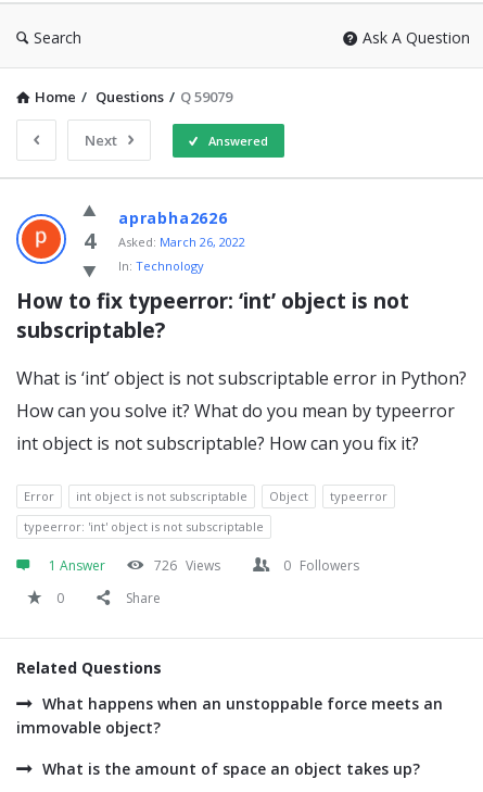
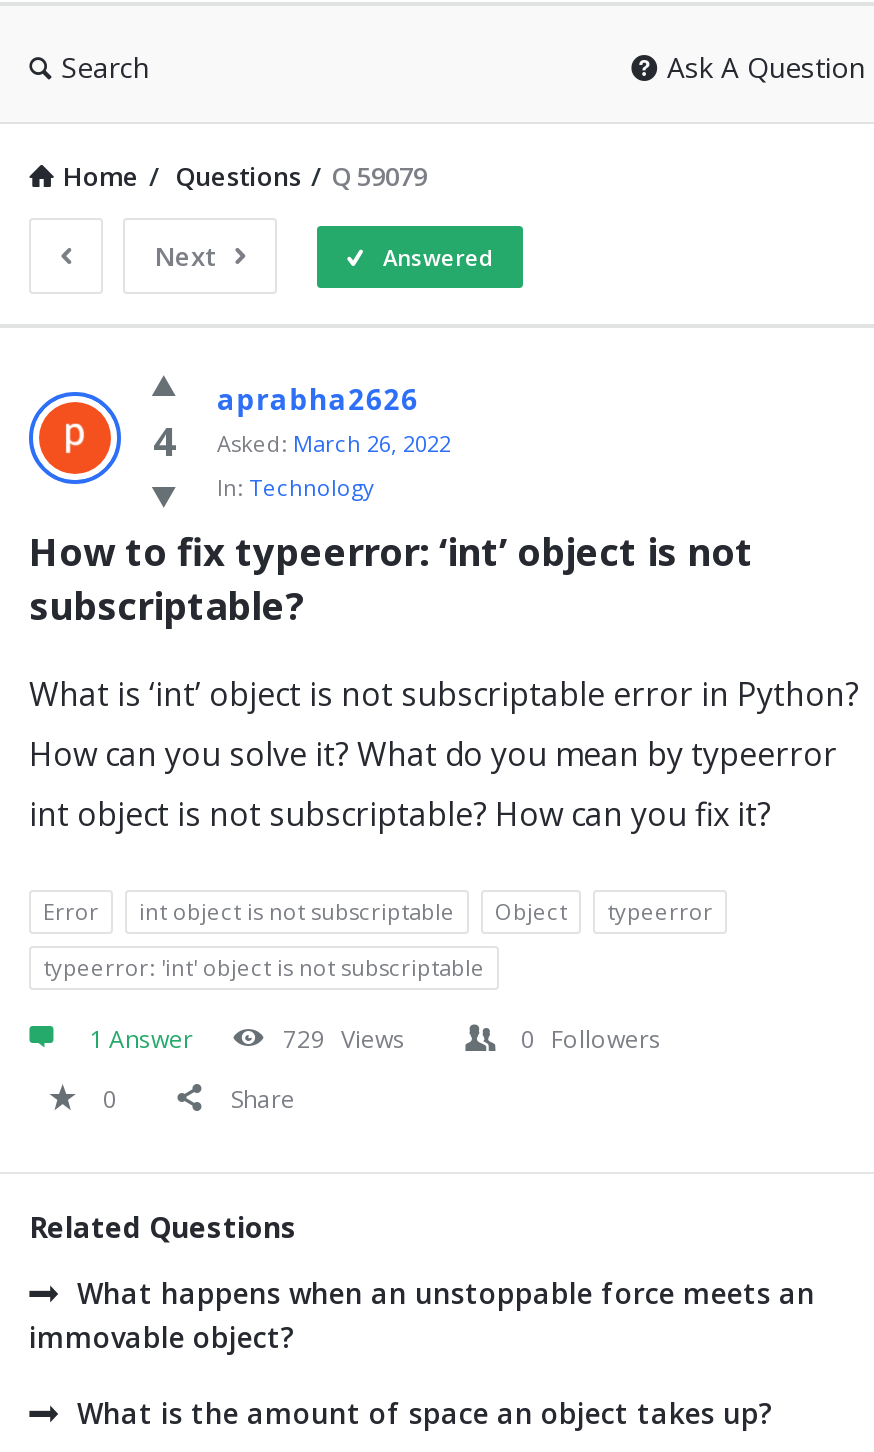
[154,556,220,575] 726 Views -> [283,1022,405,1056] 729 Views

